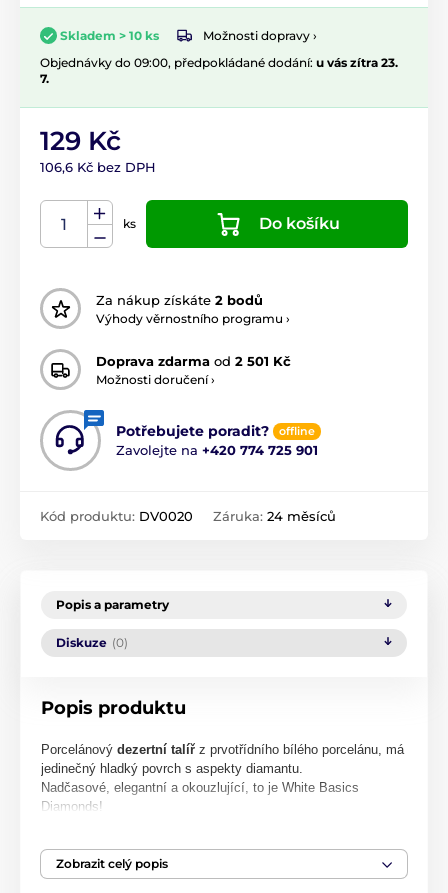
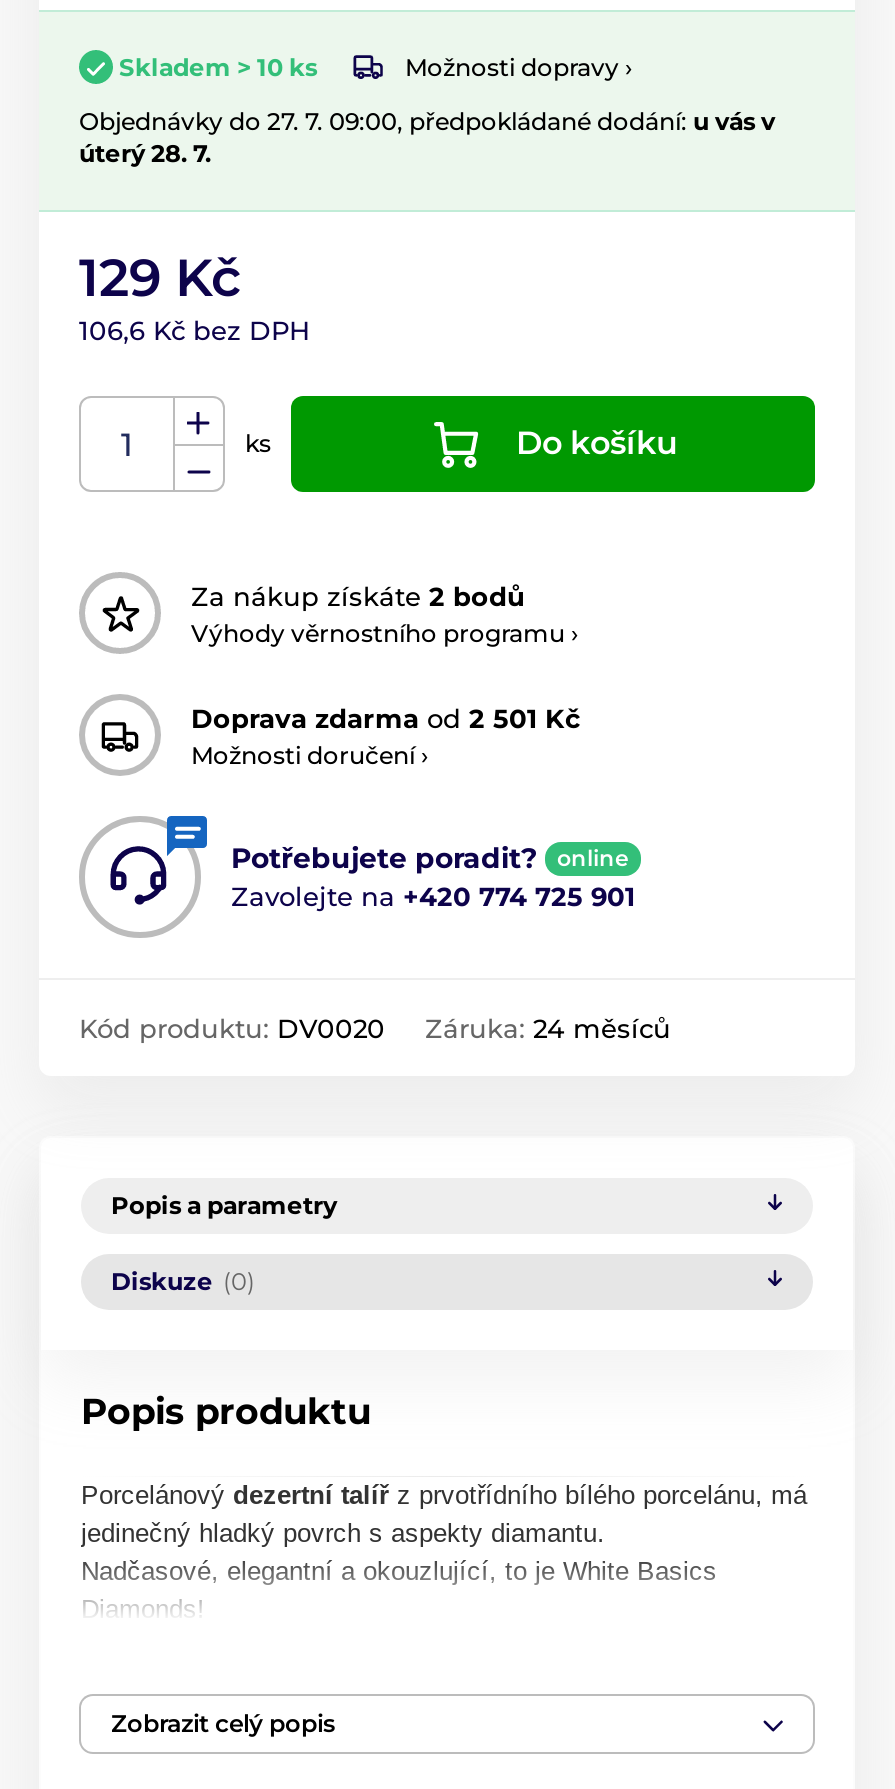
[40,55,398,86] Objednávky do 09:00, předpokládané dodání: u vás zítra 23. | 7. -> [79,107,775,169] Objednávky do 27. 7. 09:00, předpokládané dodání: u vás v | úterý 28. 7.
[279,424,315,438] offline -> [557,845,629,873] online

